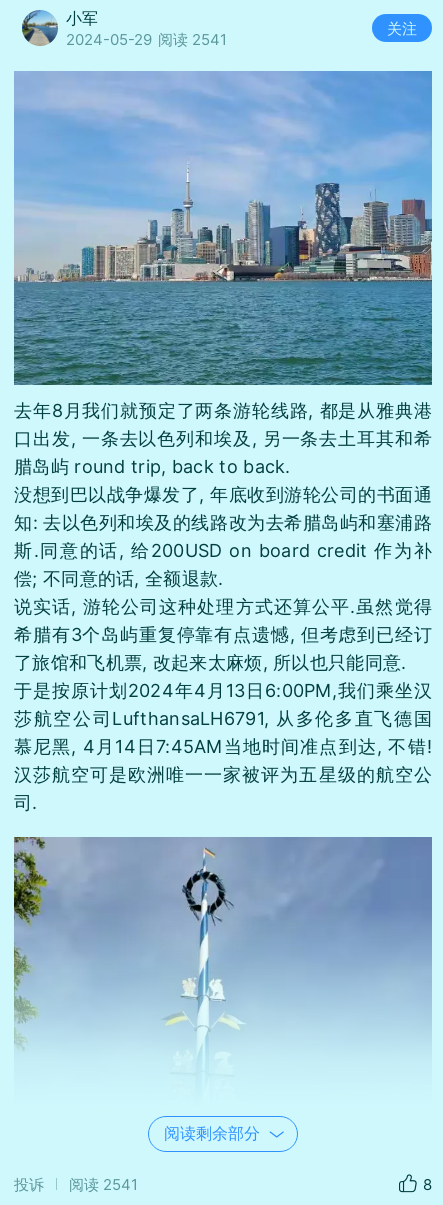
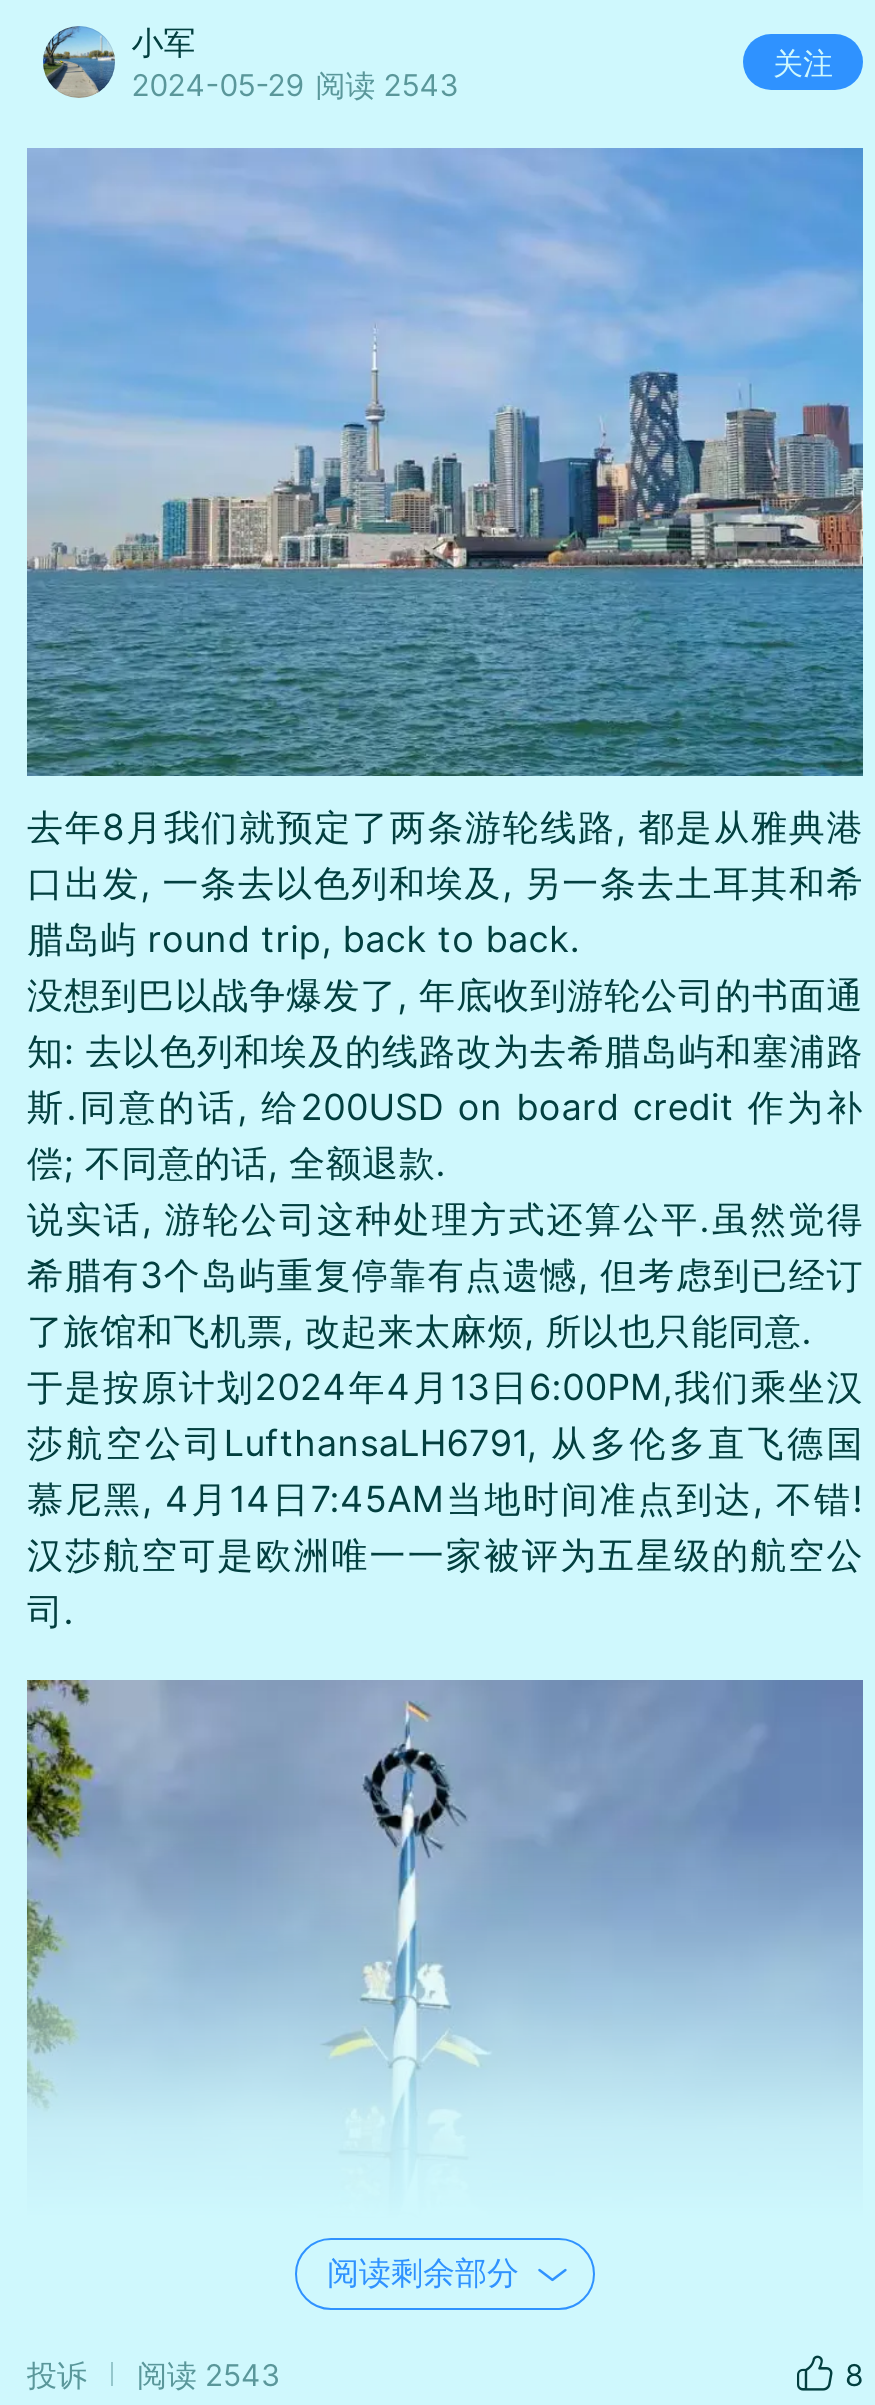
[66,30,227,49] 2024-05-29 阅读 2541 -> [131,66,459,104] 2024-05-29 阅读 2543
[14,1174,138,1193] 投诉 阅读 2541 -> [27,2355,281,2393] 投诉 阅读 2543

